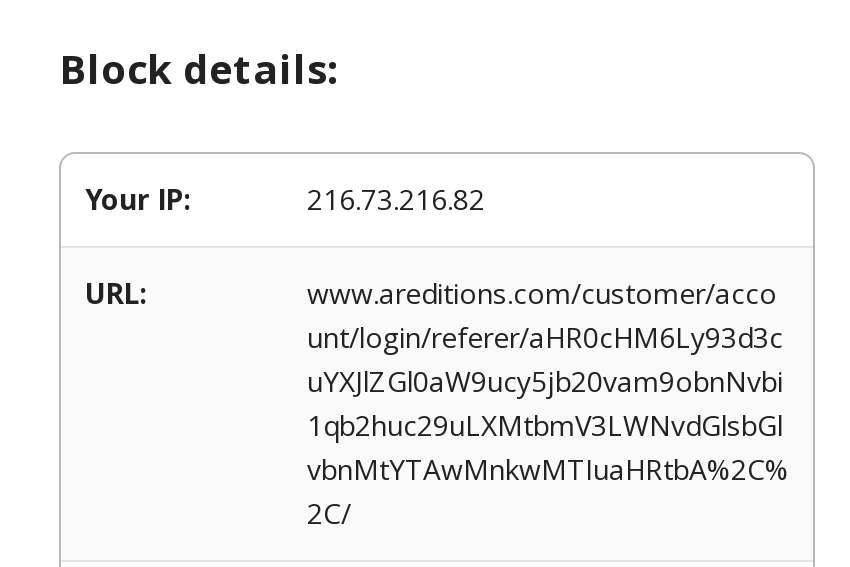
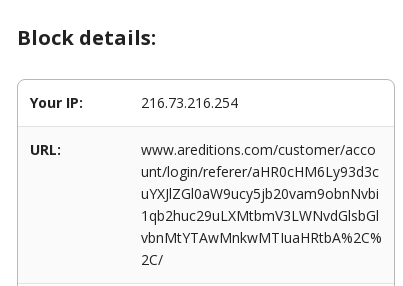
[307,180,485,218] 216.73.216.82 -> [141,93,238,112] 216.73.216.254

